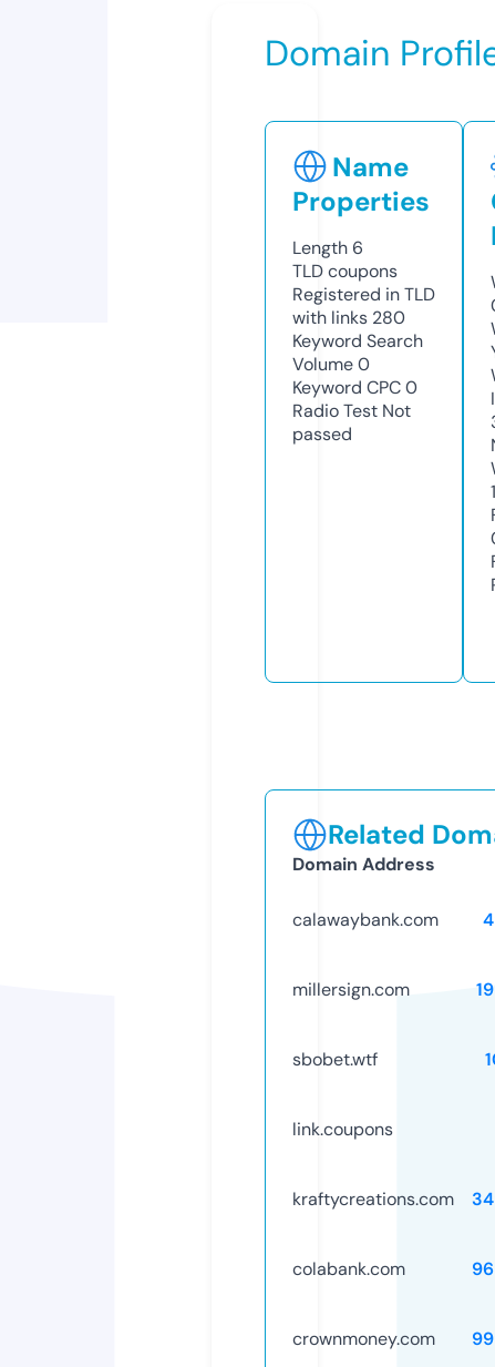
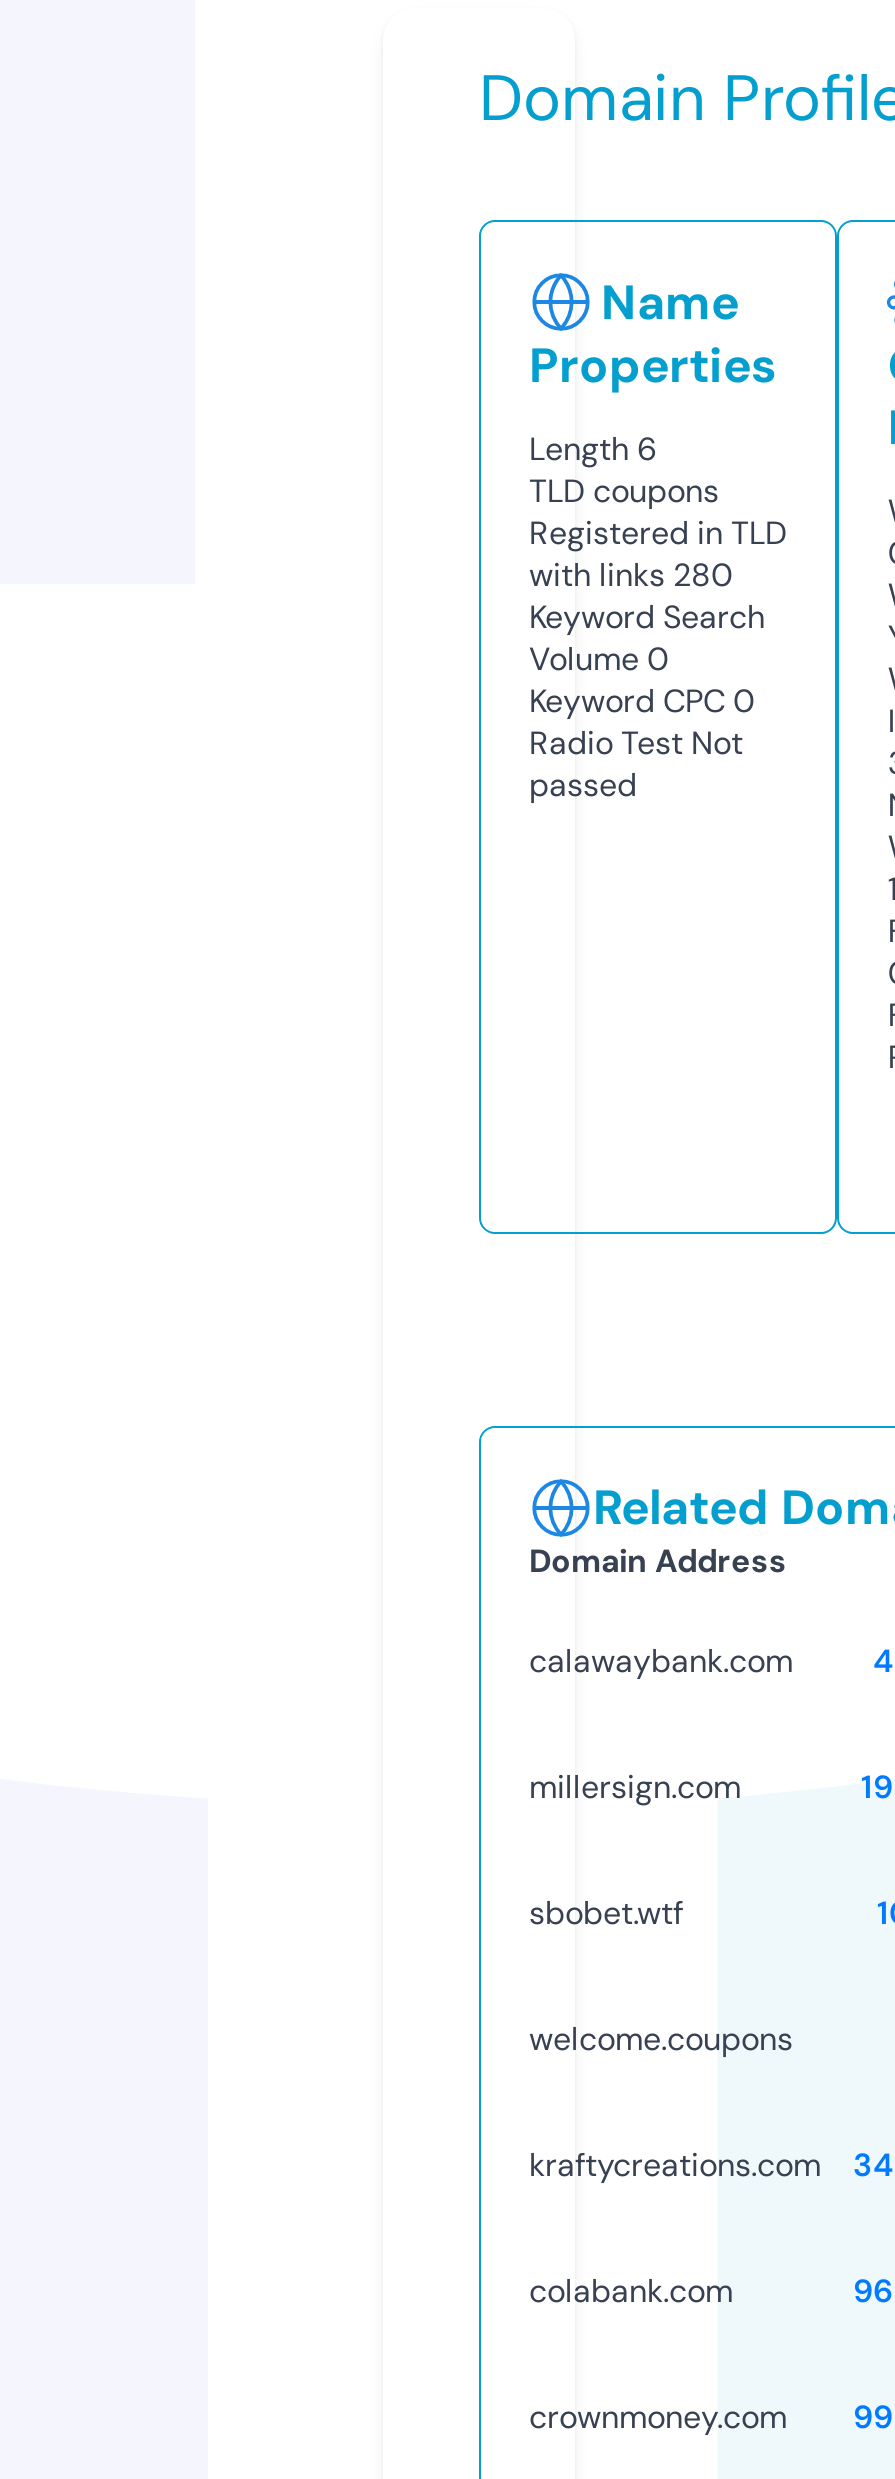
[292,1117,393,1141] link.coupons -> [529,2018,793,2060] welcome.coupons

